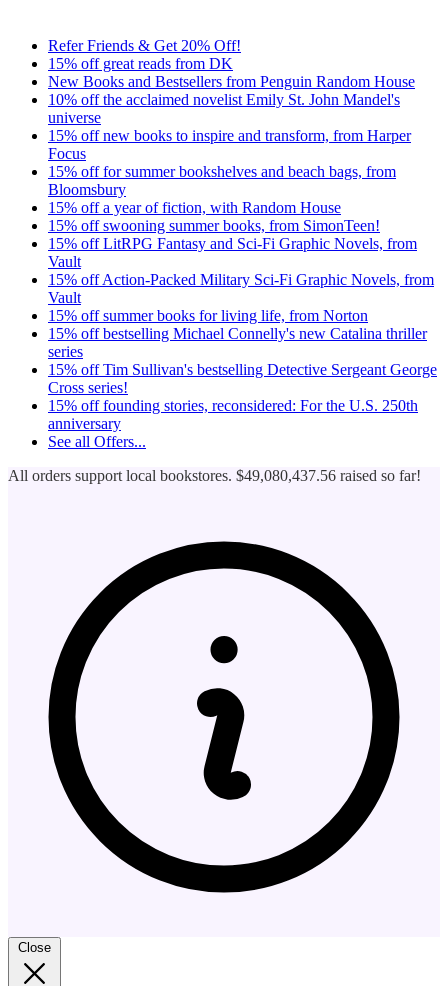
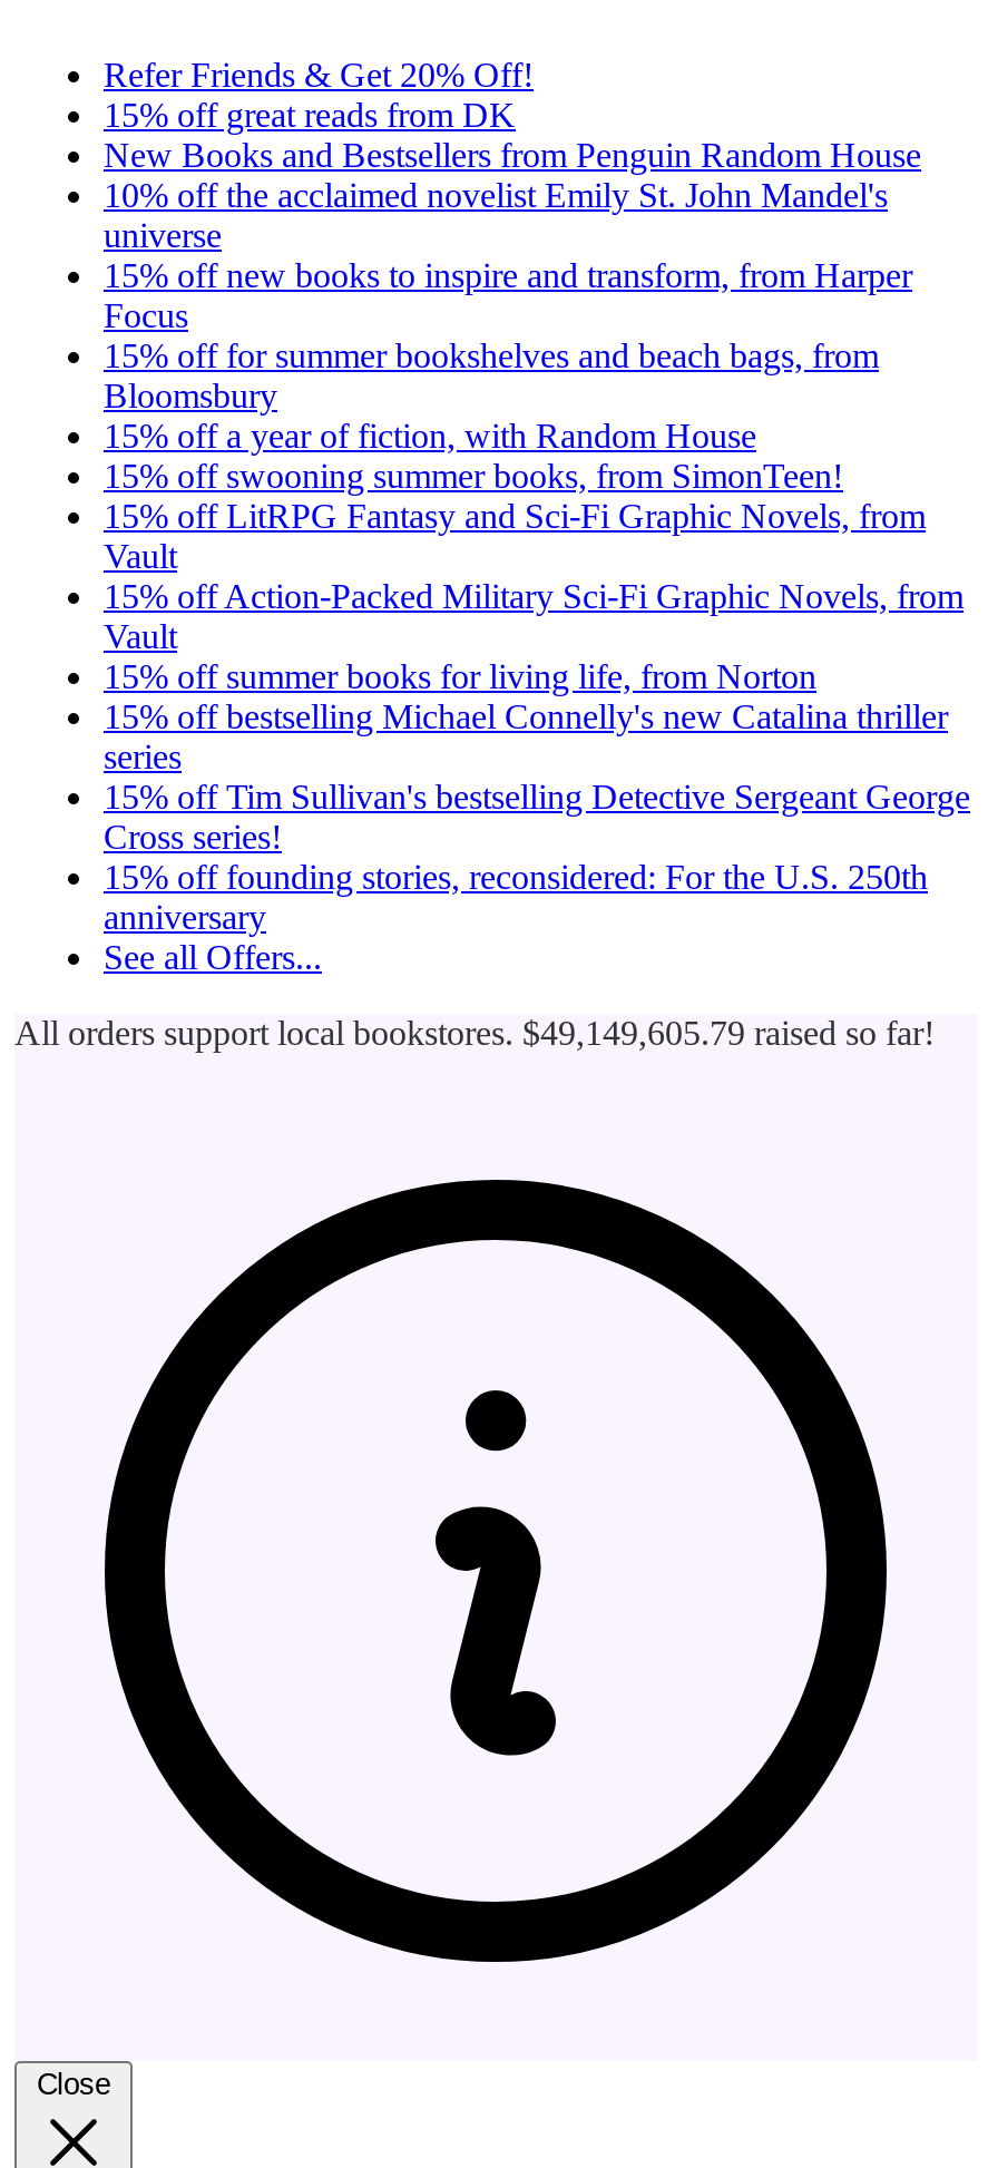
[8,467,421,484] All orders support local bookstores. $49,080,437.56 raised so far! -> [14,1014,935,1052] All orders support local bookstores. $49,149,605.79 raised so far!

